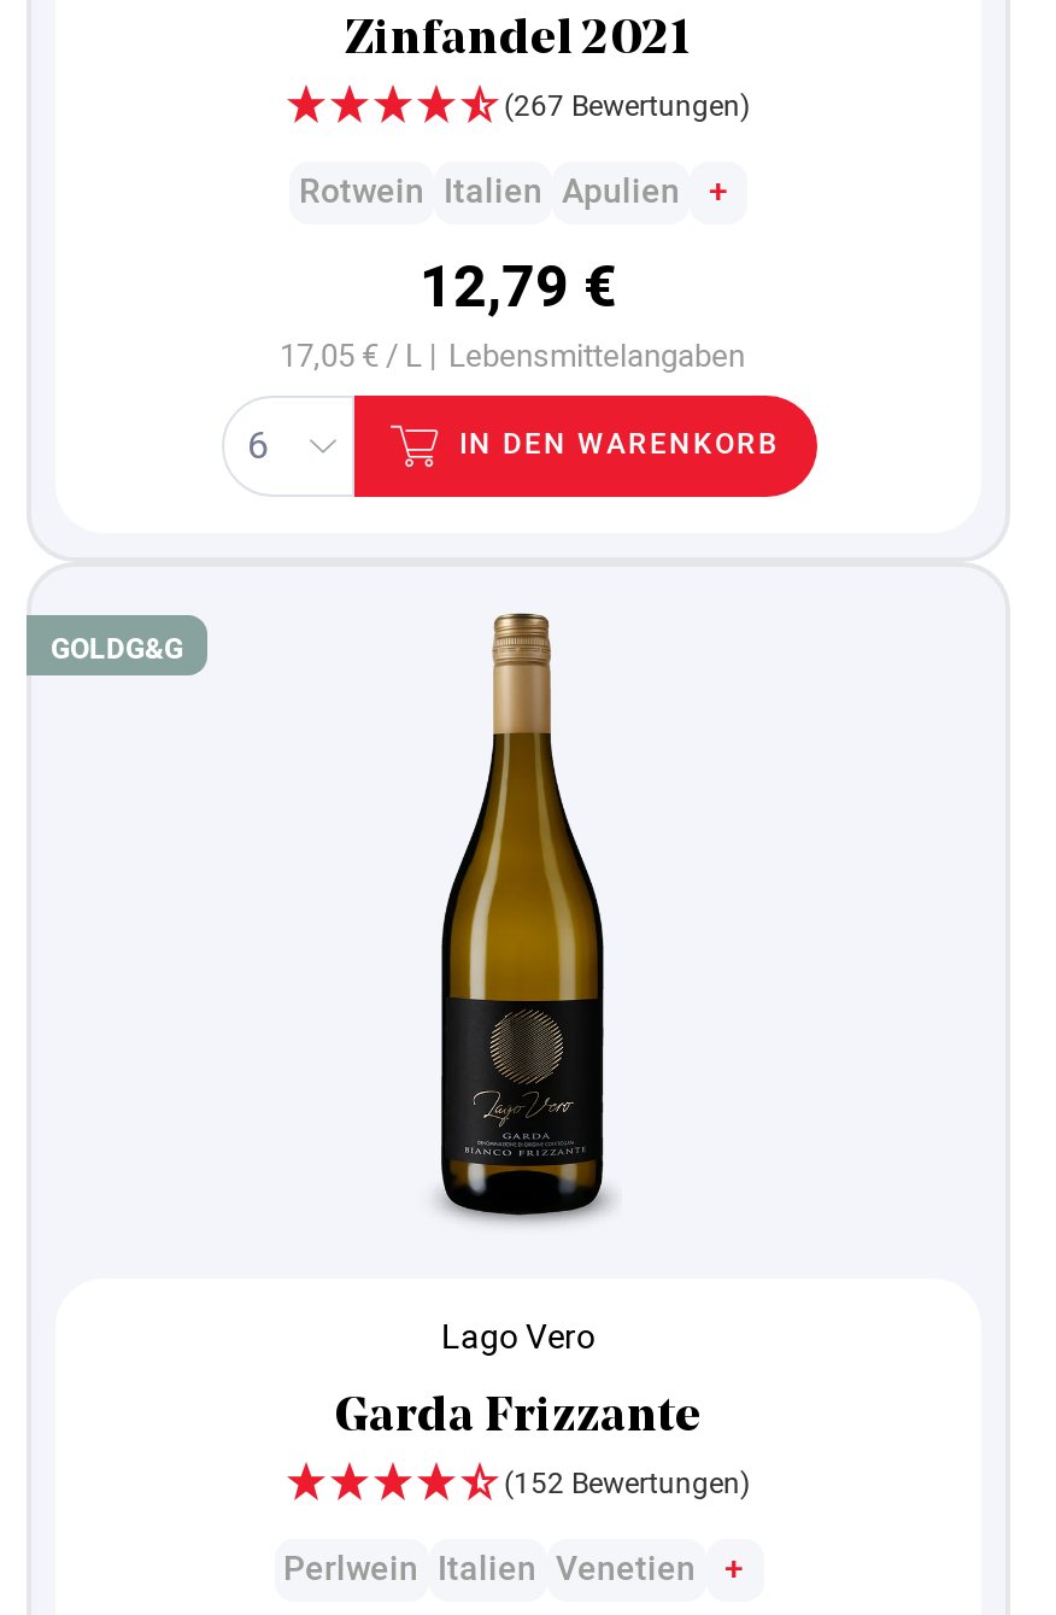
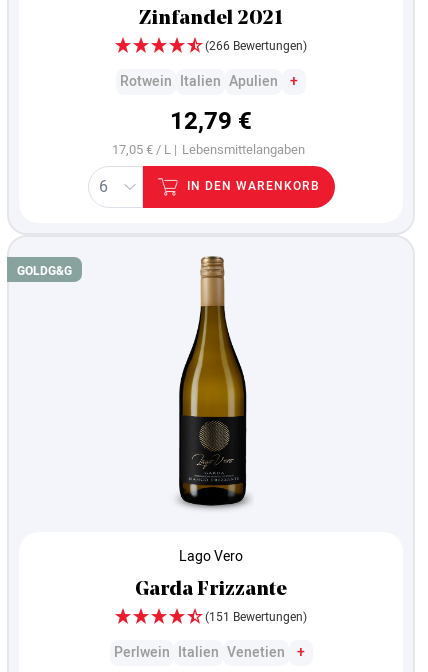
[504,84,750,128] (267 Bewertungen) -> [205,37,307,55] (266 Bewertungen)
[504,1462,750,1505] (152 Bewertungen) -> [205,608,307,626] (151 Bewertungen)

